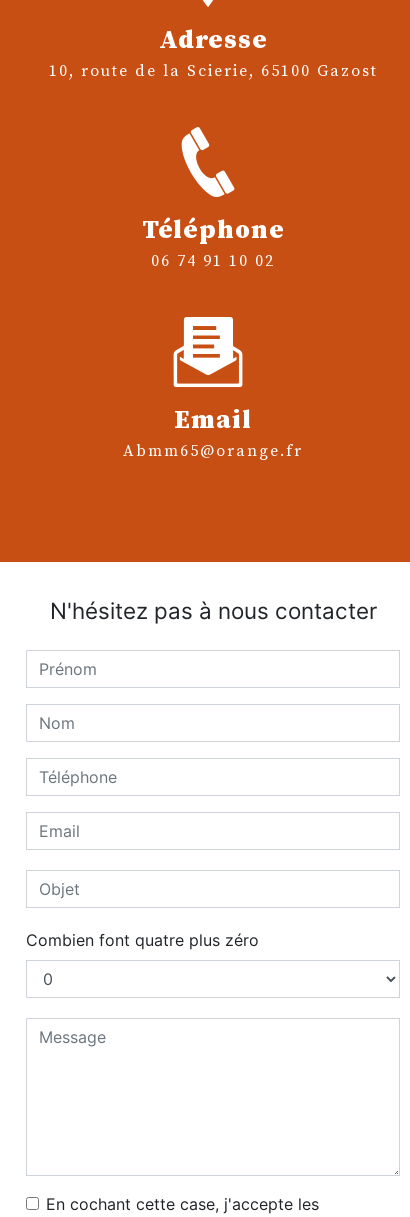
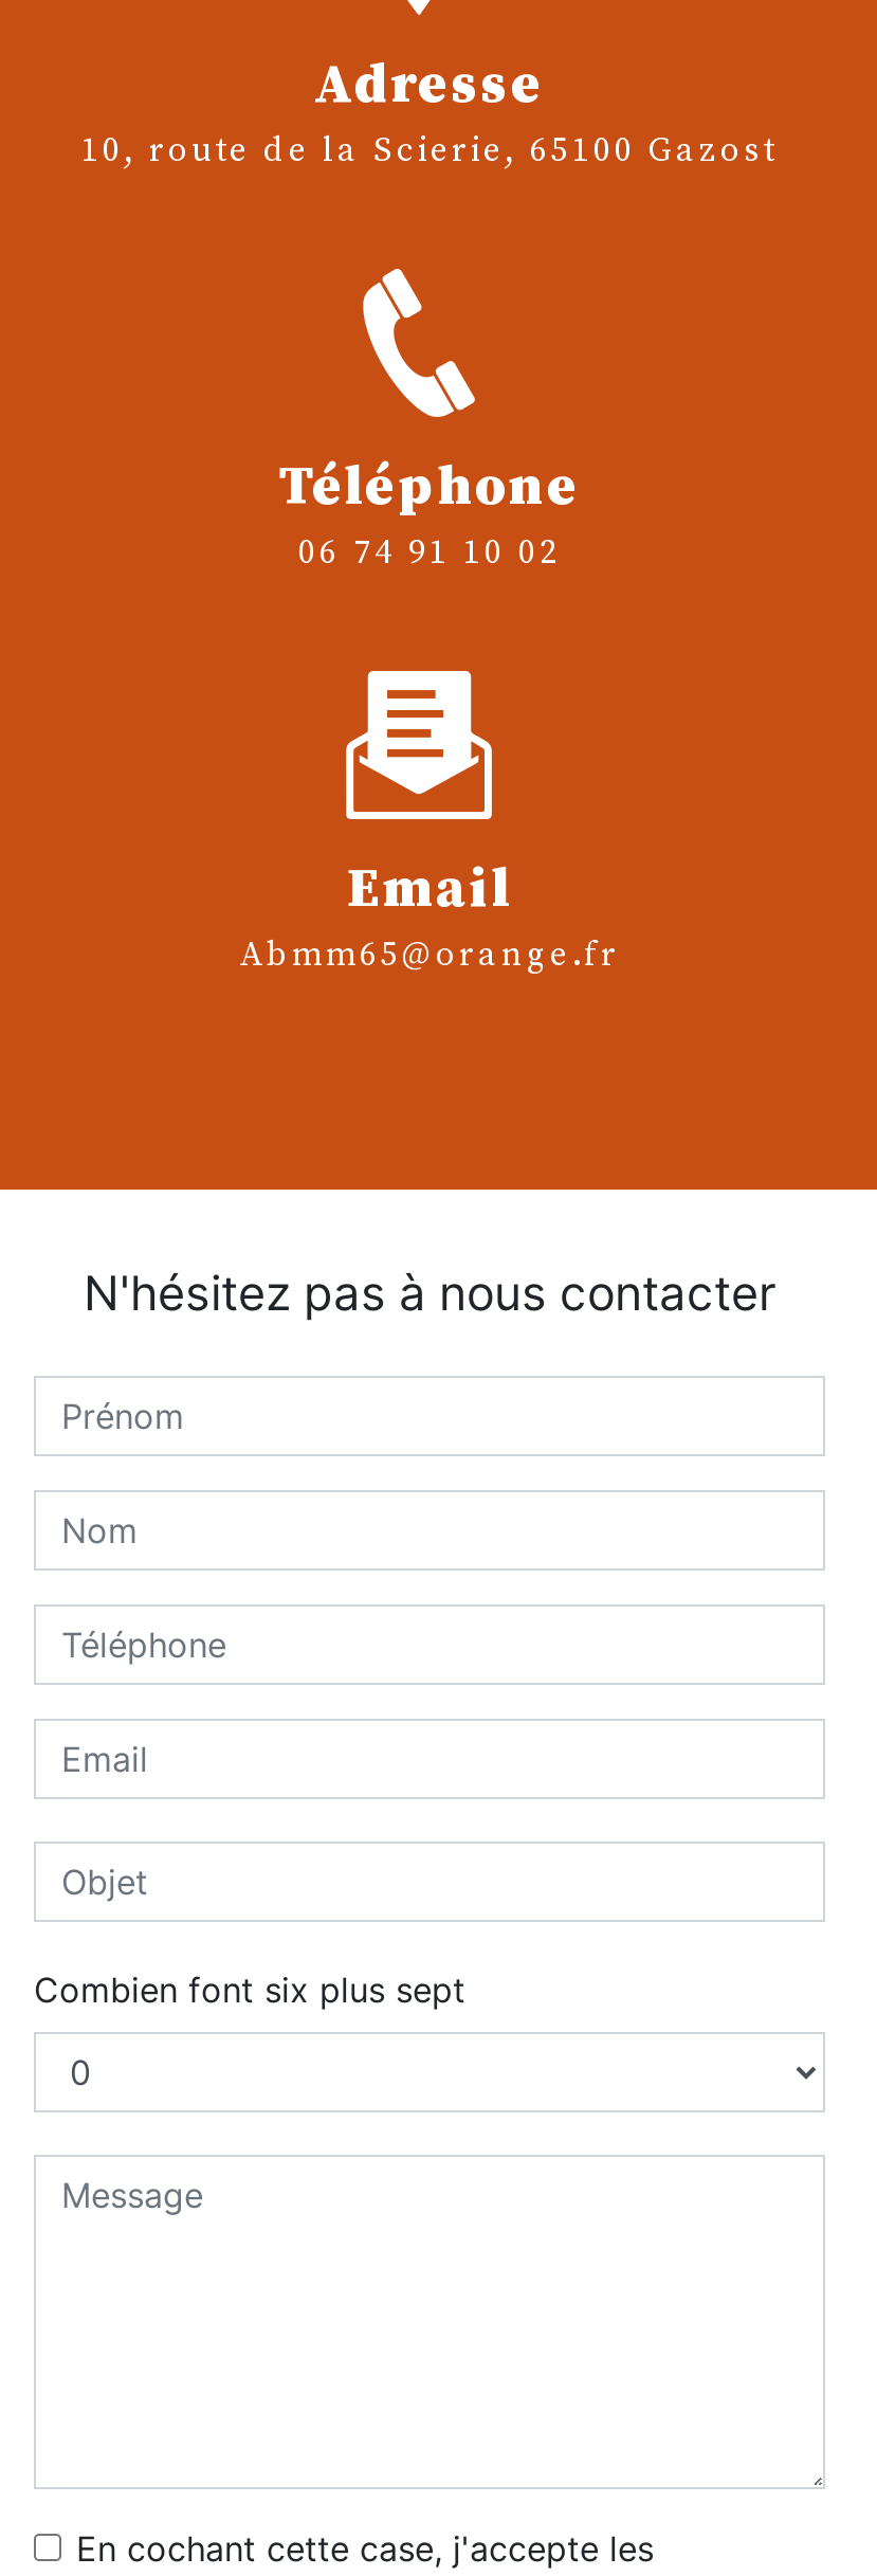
[26,930,259,950] Combien font quatre plus zéro -> [34,1968,465,2010] Combien font six plus sept

